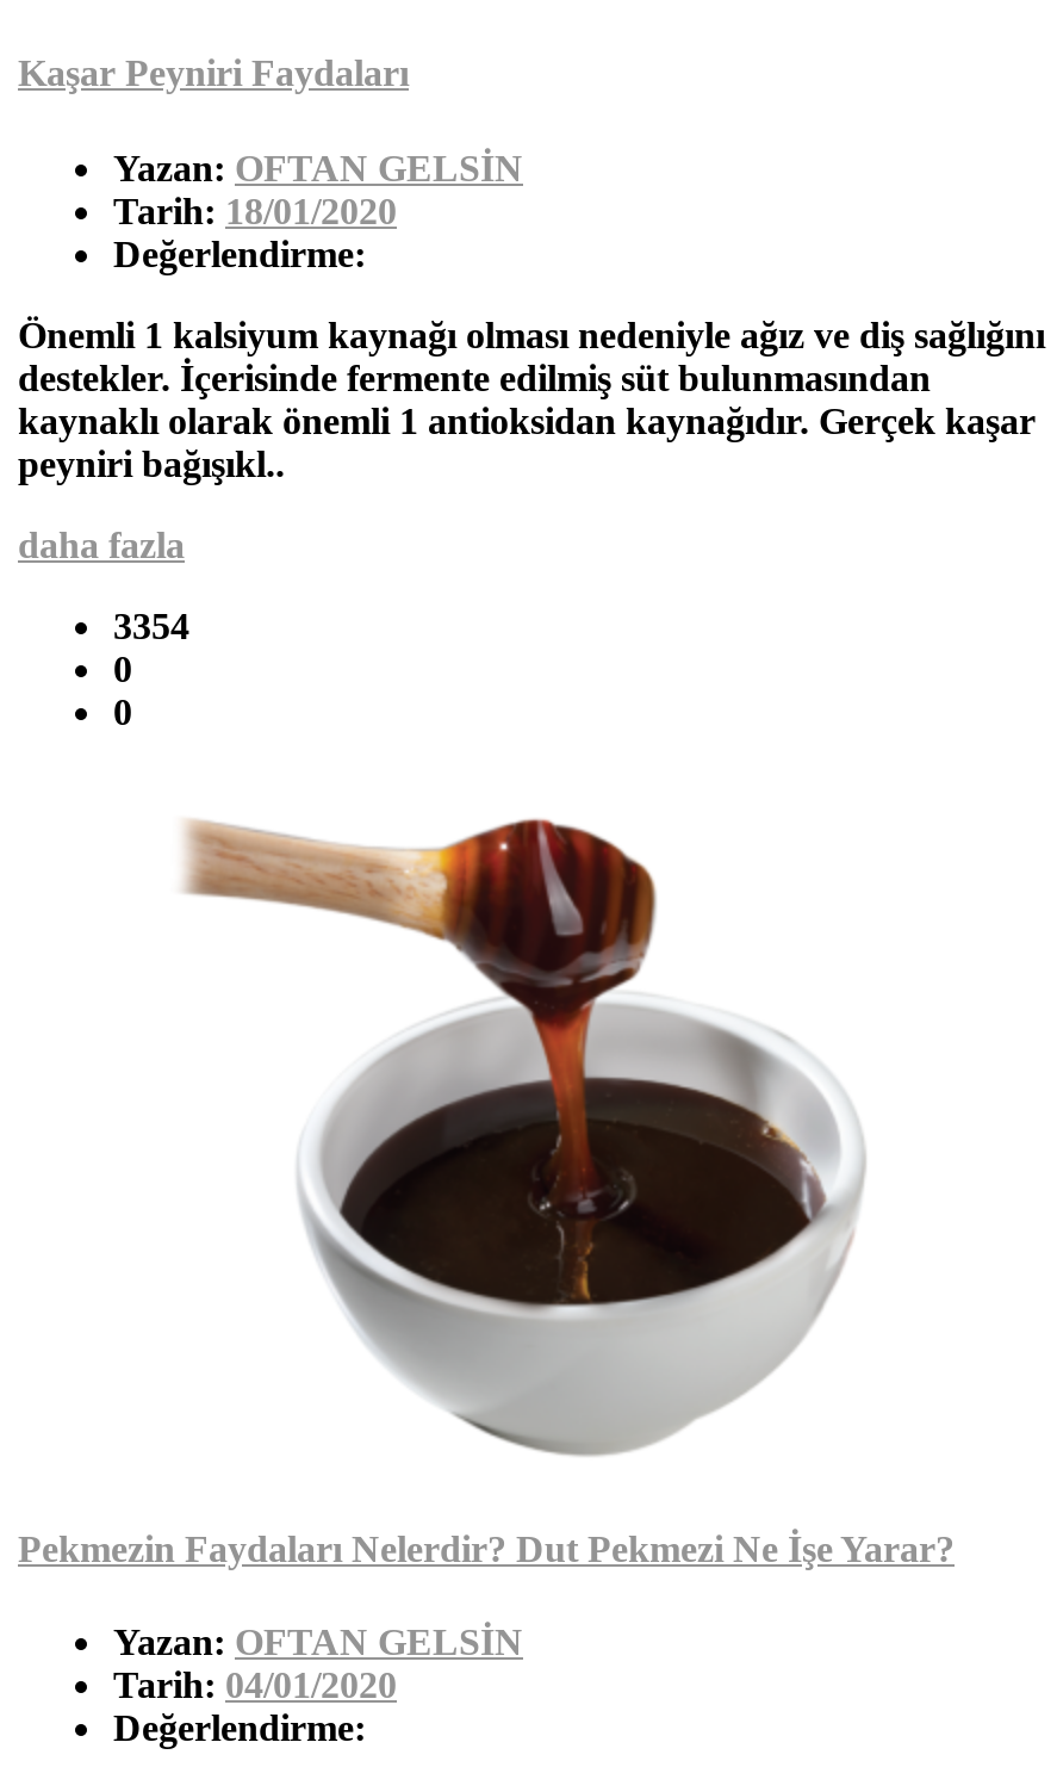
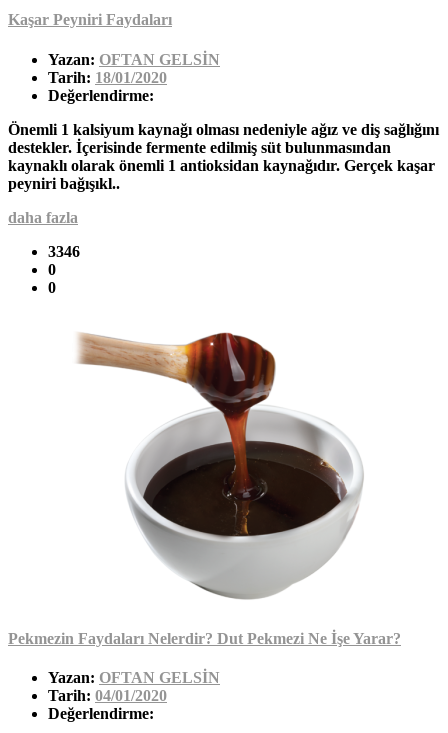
[113,605,189,645] 3354 -> [48,243,80,260] 3346

